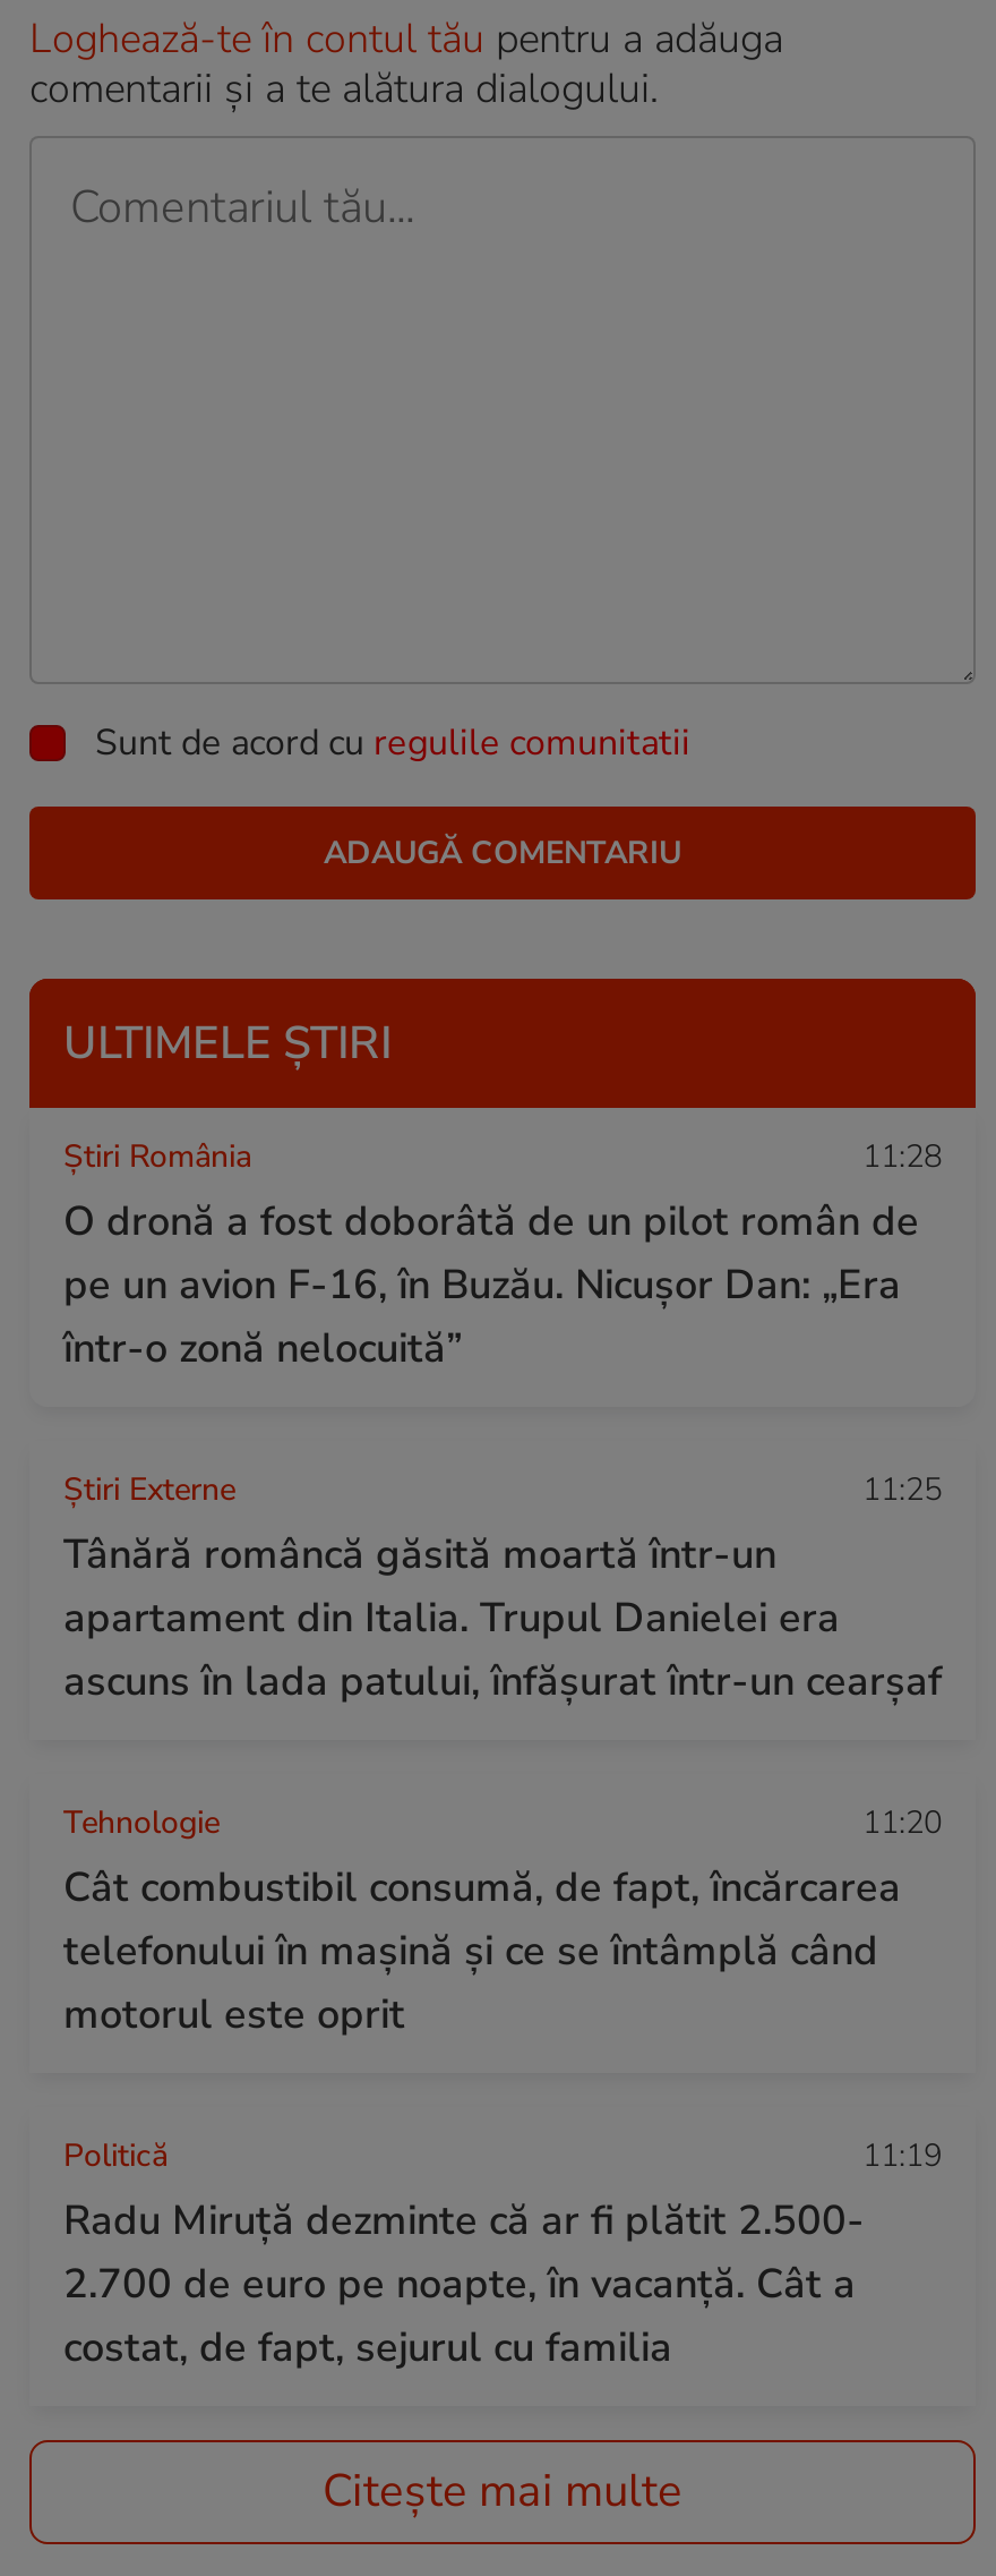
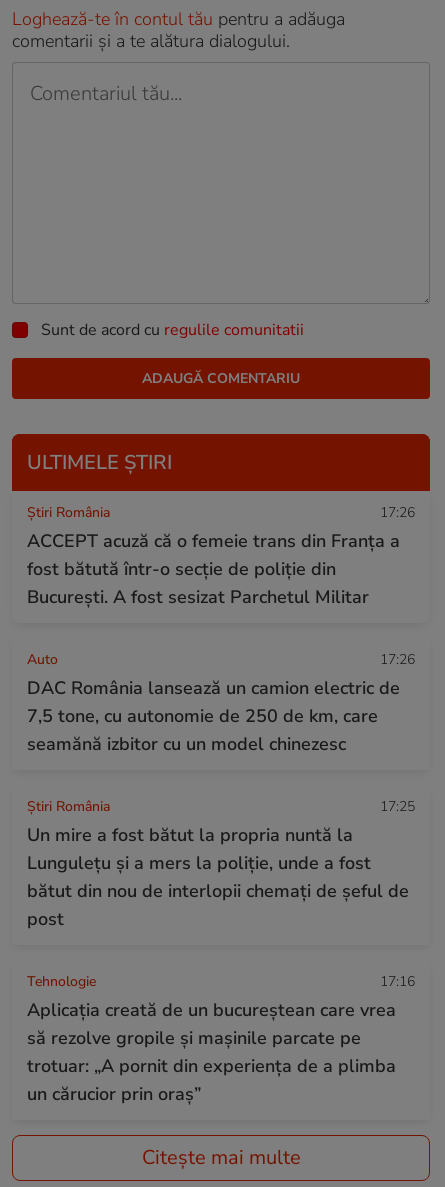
[63,1135,942,1708] 11:28 | O dronă a fost doborâtă de un pilot român de | pe un avion F-16, în Buzău. Nicușor Dan: „Era | într-o zonă nelocuită” | Știri Externe | 11:25 | Tânără româncă găsită moartă într-un | apartament din Italia. Trupul Danielei era | ascuns în lada patului, înfășurat într-un cearșaf -> [27,503,415,931] 17:26 | ACCEPT acuză că o femeie trans din Franța a | fost bătută într-o secţie de poliţie din | Bucureşti. A fost sesizat Parchetul Militar | Auto | 17:26 | DAC România lansează un camion electric de | 7,5 tone, cu autonomie de 250 de km, care | seamănă izbitor cu un model chinezesc | Știri România | 17:25 | Un mire a fost bătut la propria nuntă la | Lungulețu și a mers la poliție, unde a fost | bătut din nou de interlopii chemați de șeful de | post
[63,1801,942,2374] 11:20 | Cât combustibil consumă, de fapt, încărcarea | telefonului în mașină și ce se întâmplă când | motorul este oprit | Politică | 11:19 | Radu Miruţă dezminte că ar fi plătit 2.500- | 2.700 de euro pe noapte, în vacanță. Cât a | costat, de fapt, sejurul cu familia -> [27,972,415,1106] 17:16 | Aplicația creată de un bucureștean care vrea | să rezolve gropile și mașinile parcate pe | trotuar: „A pornit din experiența de a plimba | un cărucior prin oraș”
moved [63,1801,220,1844] -> [27,972,96,991]: Tehnologie

